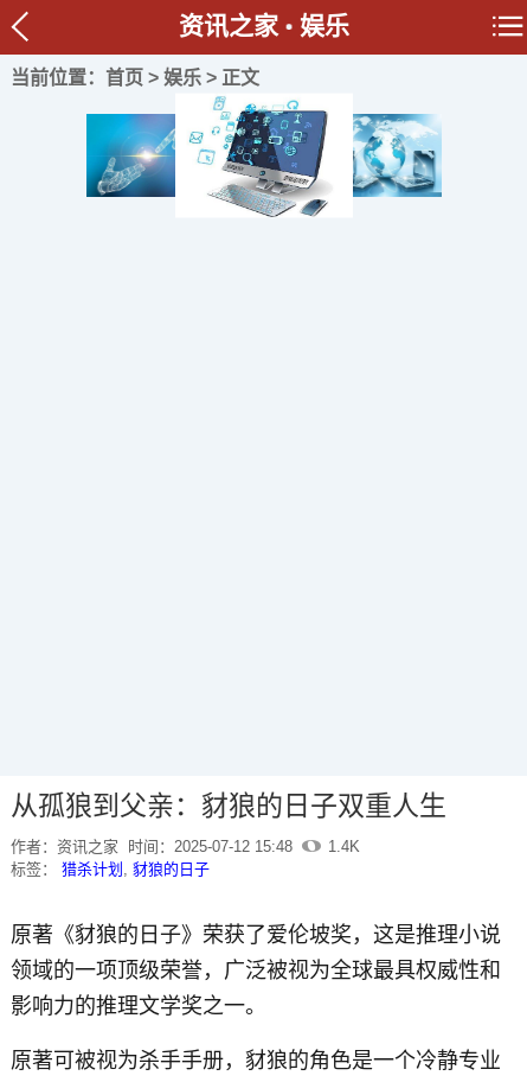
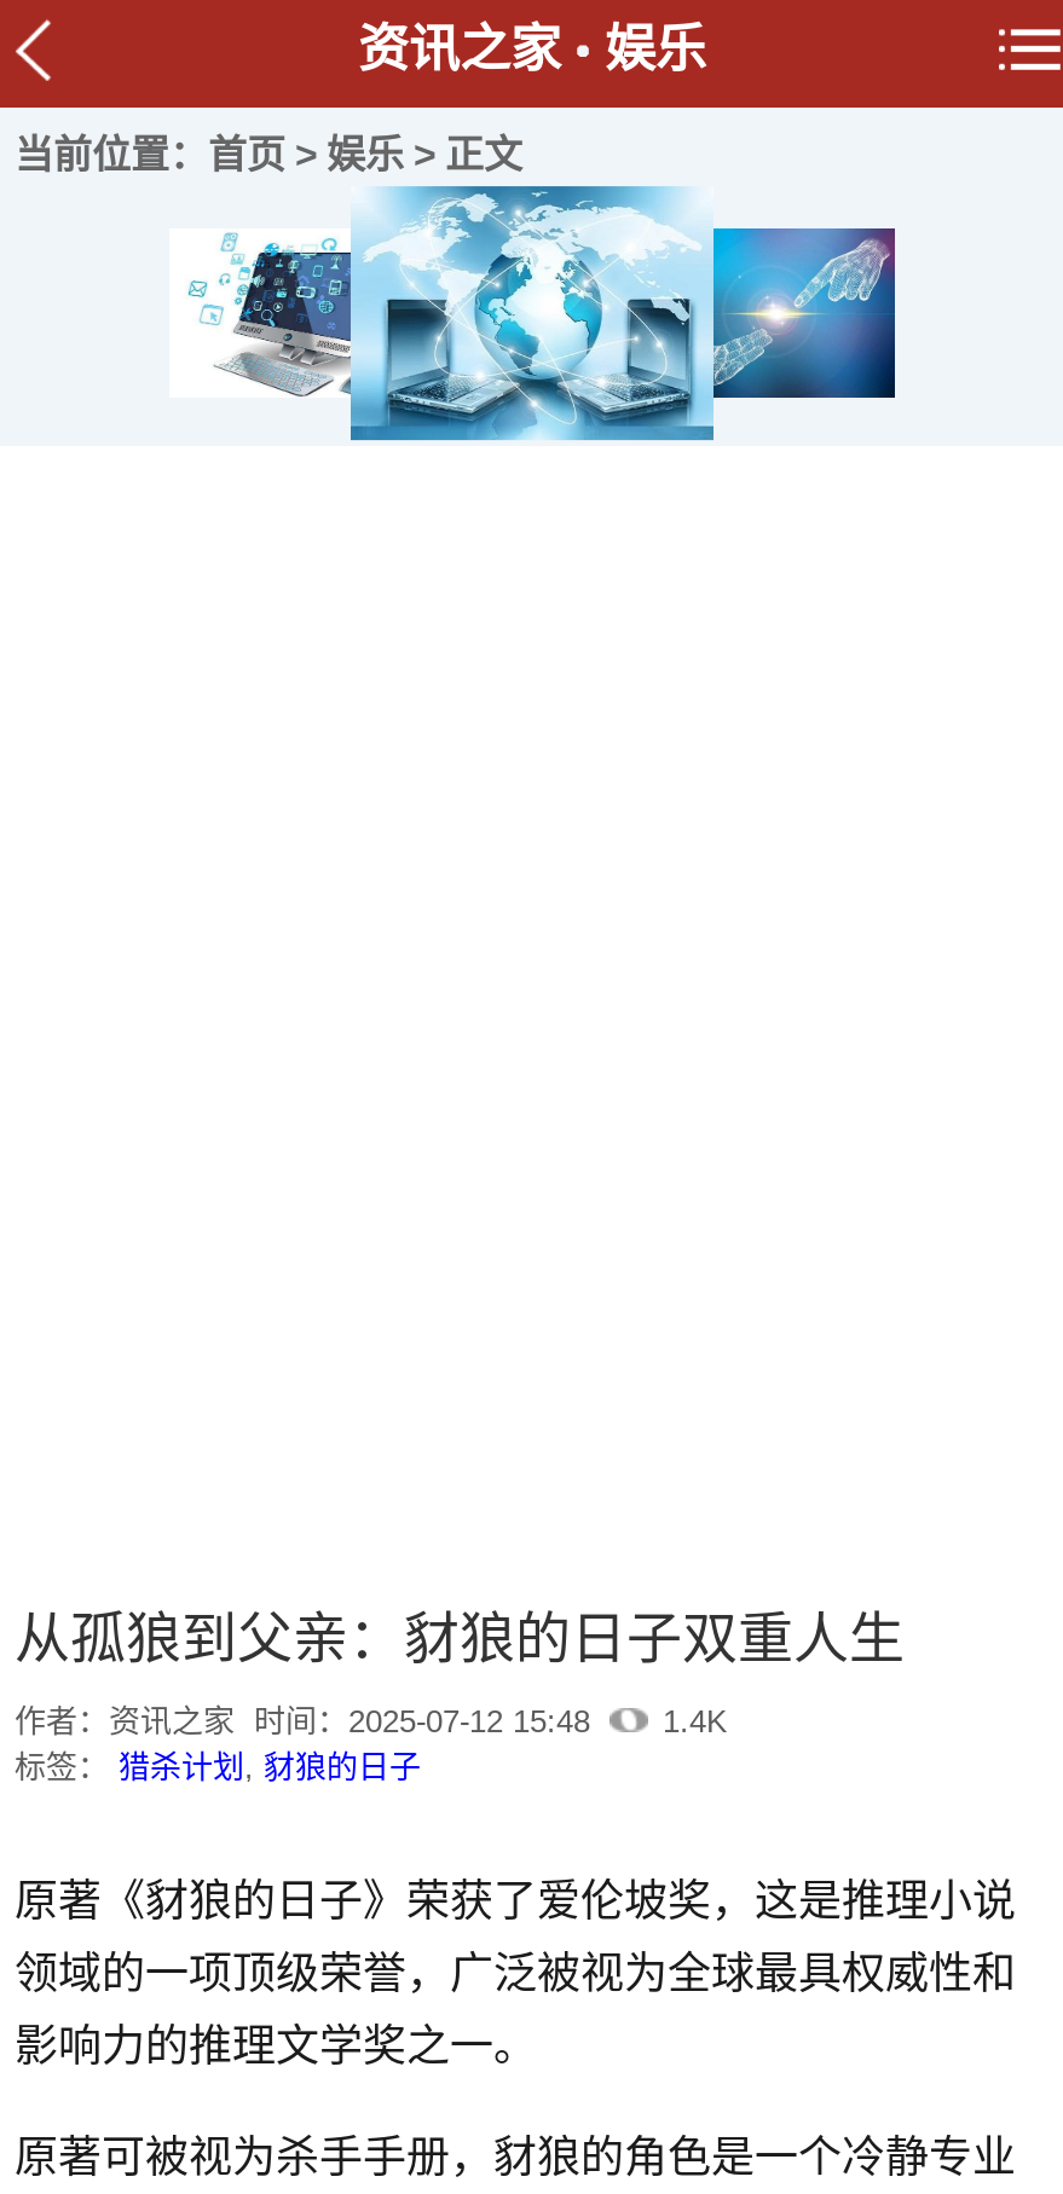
[85,93,443,218] [image] -> [169,183,897,444] [image]

